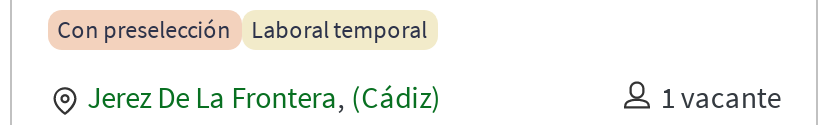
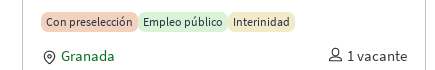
[251,13,427,43] Laboral temporal -> [143,14,290,29] Empleo público | Interinidad
[87,77,441,115] Jerez De La Frontera, (Cádiz) -> [61,46,115,65] Granada

